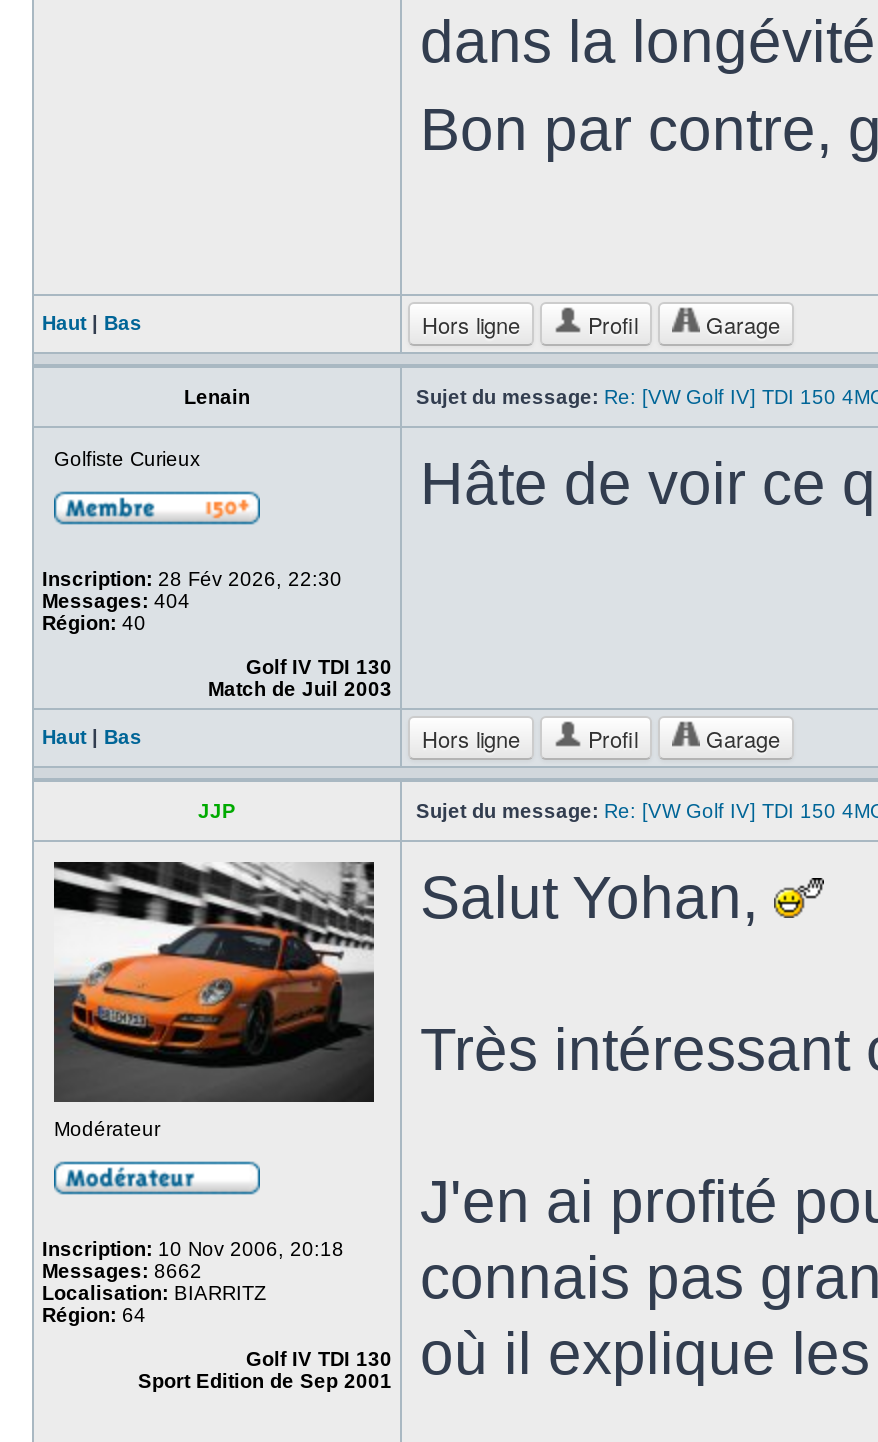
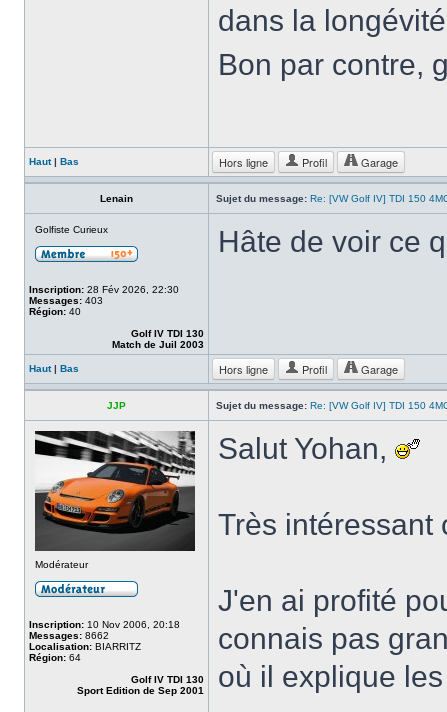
[42,590,190,612] Messages: 404 -> [29,295,103,306] Messages: 403

